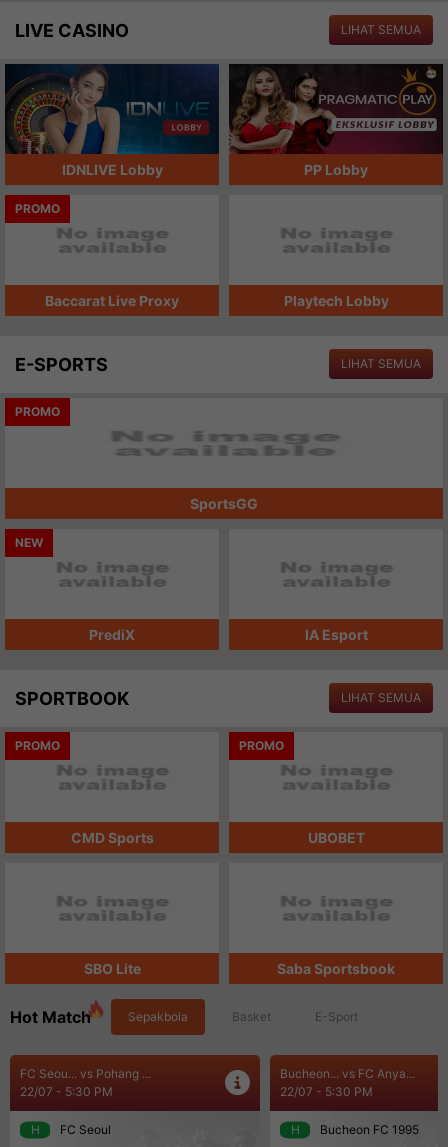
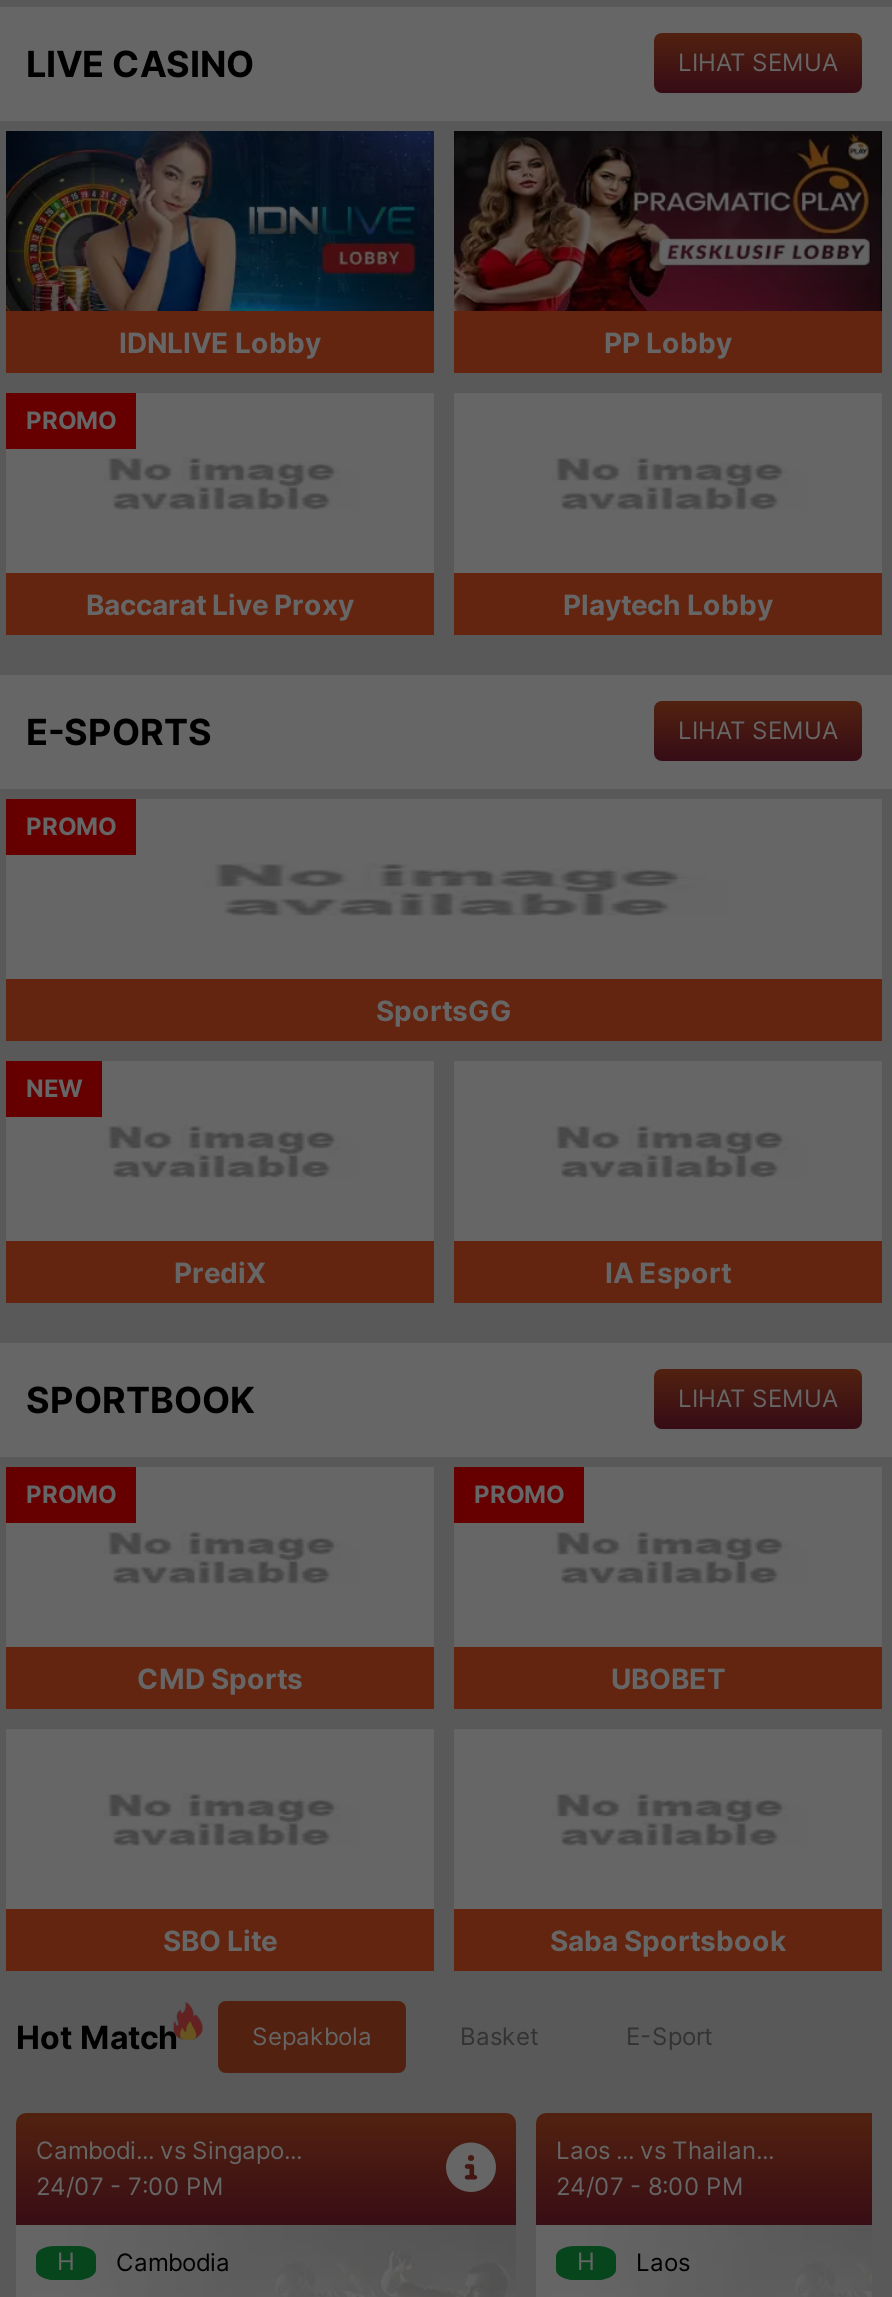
[20,1066,151,1099] FC Seou... vs Pohang ... | 22/07 - 5:30 PM -> [36,2134,302,2200] Cambodi... vs Singapo... | 24/07 - 7:00 PM
[280,1066,415,1099] Bucheon... vs FC Anya... | 22/07 - 5:30 PM -> [556,2134,774,2200] Laos ... vs Thailan... | 24/07 - 8:00 PM
[60,1122,111,1137] FC Seoul -> [116,2246,230,2276] Cambodia
[320,1122,419,1137] Bucheon FC 1995 -> [636,2246,690,2276] Laos

